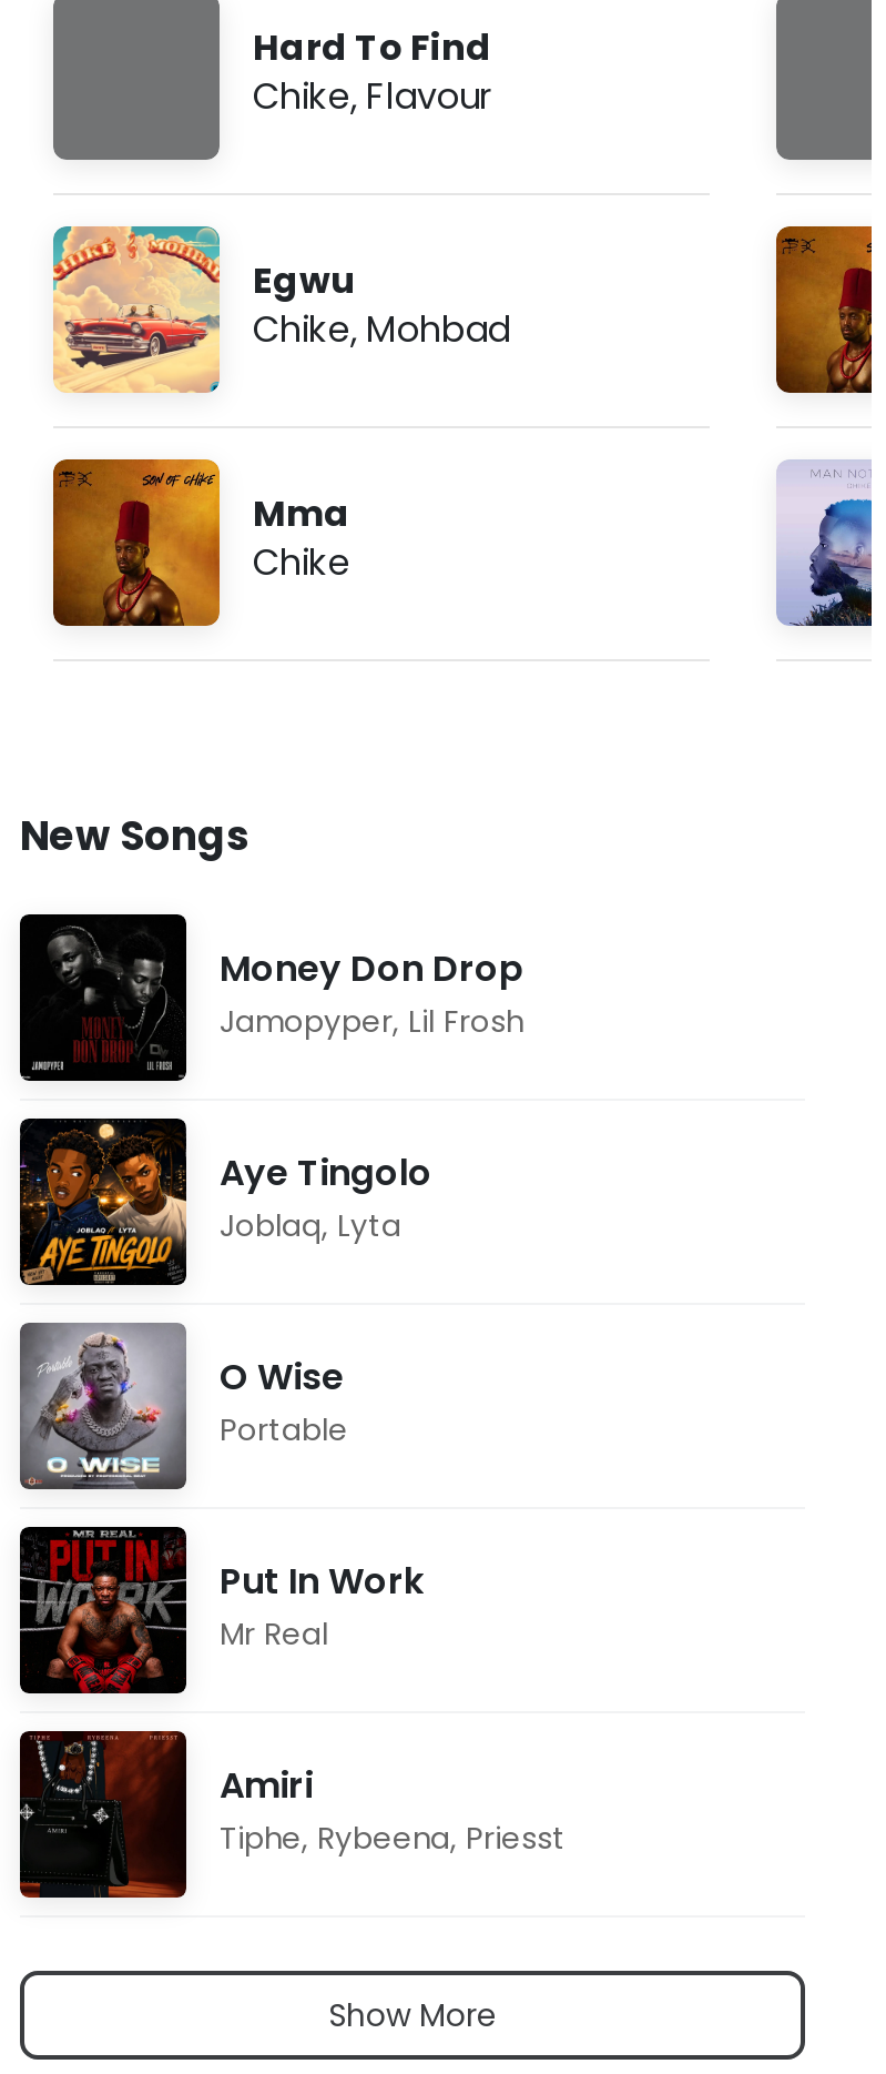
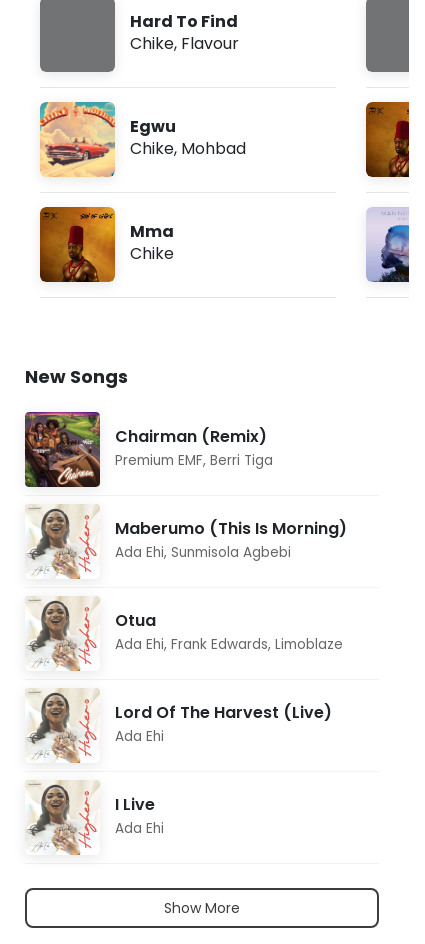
[18,912,523,1083] [image] | Money Don Drop | Jamopyper, Lil Frosh -> [24,411,273,488] [image] | Chairman (Remix) | Premium EMF, Berri Tiga
[18,1116,432,1287] [image] | Aye Tingolo | Joblaq, Lyta -> [25,504,347,580] [image] | Maberumo (This Is Morning) | Ada Ehi, Sunmisola Agbebi
[18,1321,348,1491] [image] | O Wise | Portable -> [25,596,343,672] [image] | Otua | Ada Ehi, Frank Edwards, Limoblaze
[18,1525,424,1696] [image] | Put In Work | Mr Real -> [25,688,332,764] [image] | Lord Of The Harvest (Live) | Ada Ehi
[18,1729,566,1900] [image] | Amiri | Tiphe, Rybeena, Priesst -> [25,780,164,856] [image] | I Live | Ada Ehi

